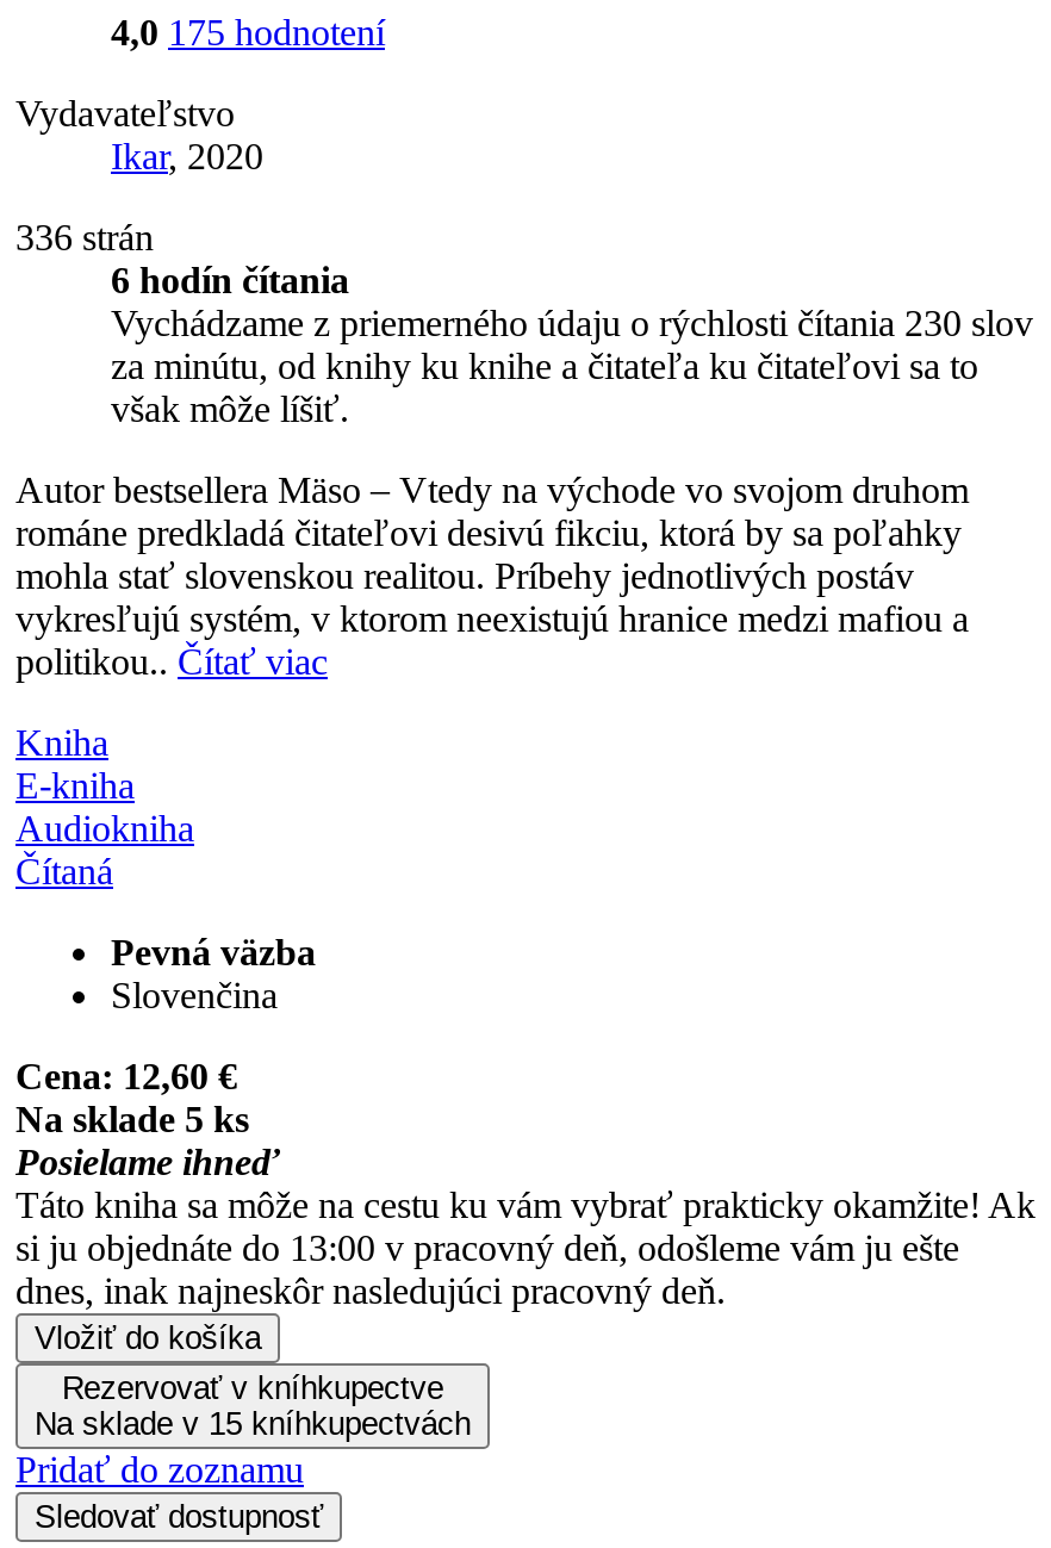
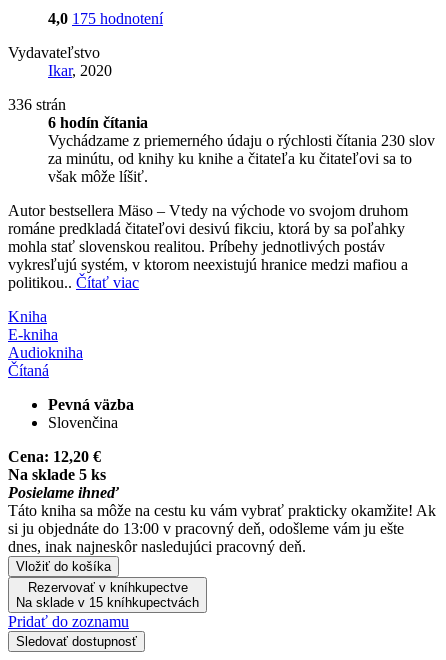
[15,1055,237,1095] Cena: 12,60 € -> [8,448,101,465] Cena: 12,20 €

